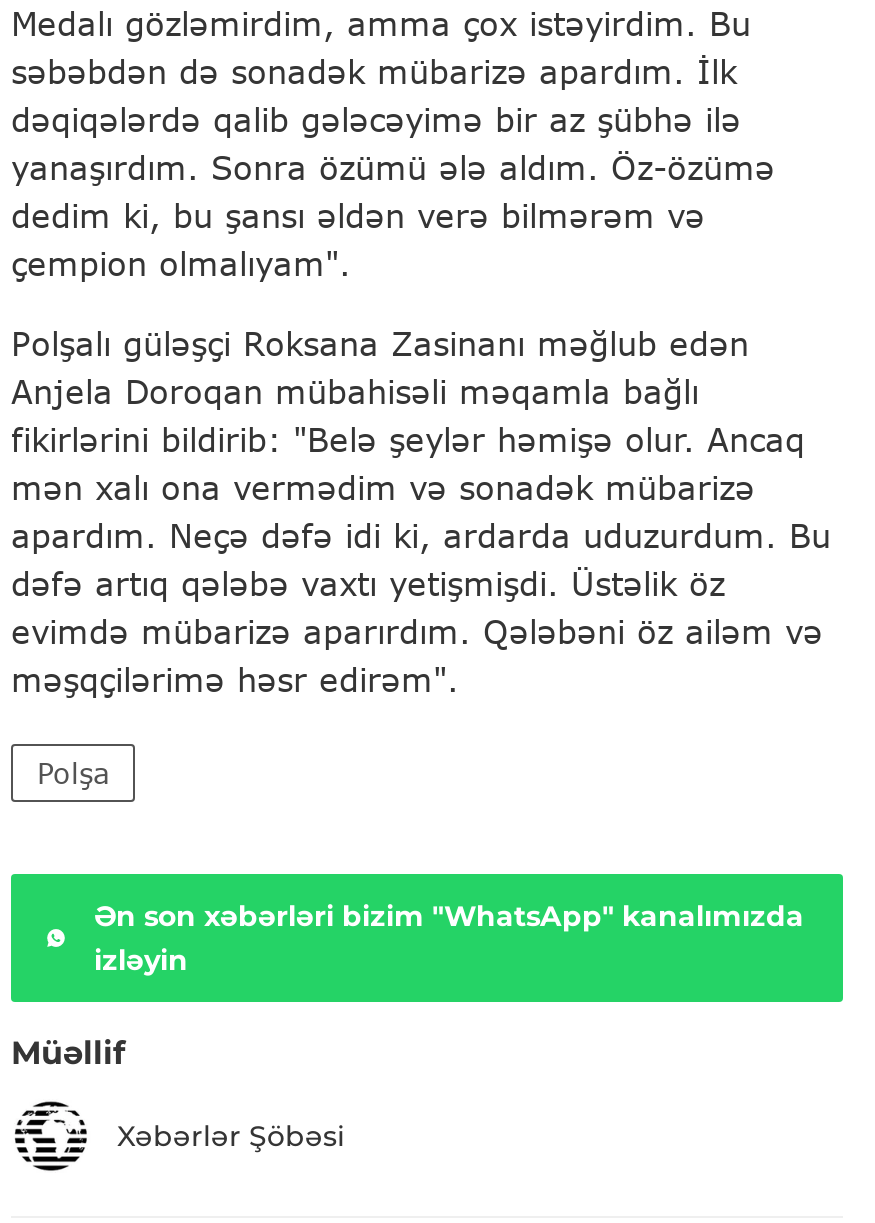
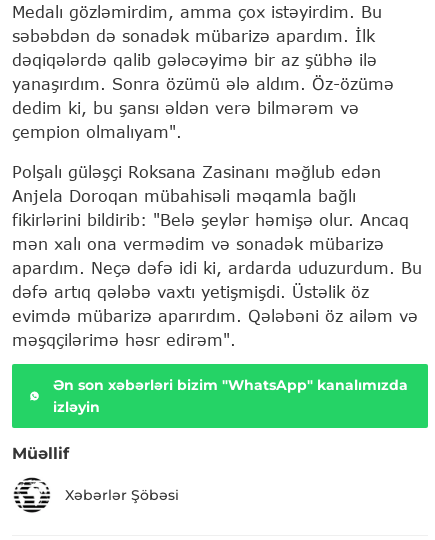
[37,757,109,791] Polşa -> none

